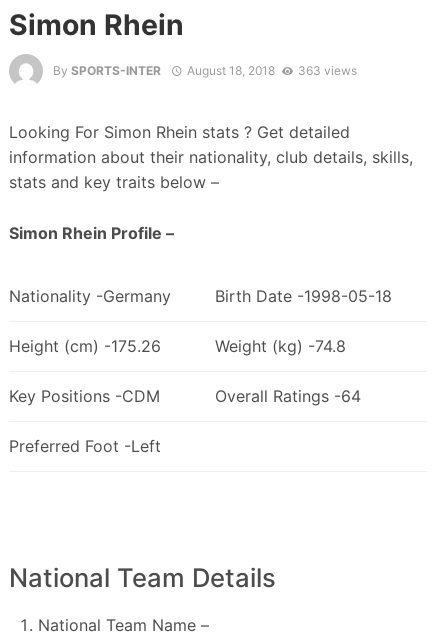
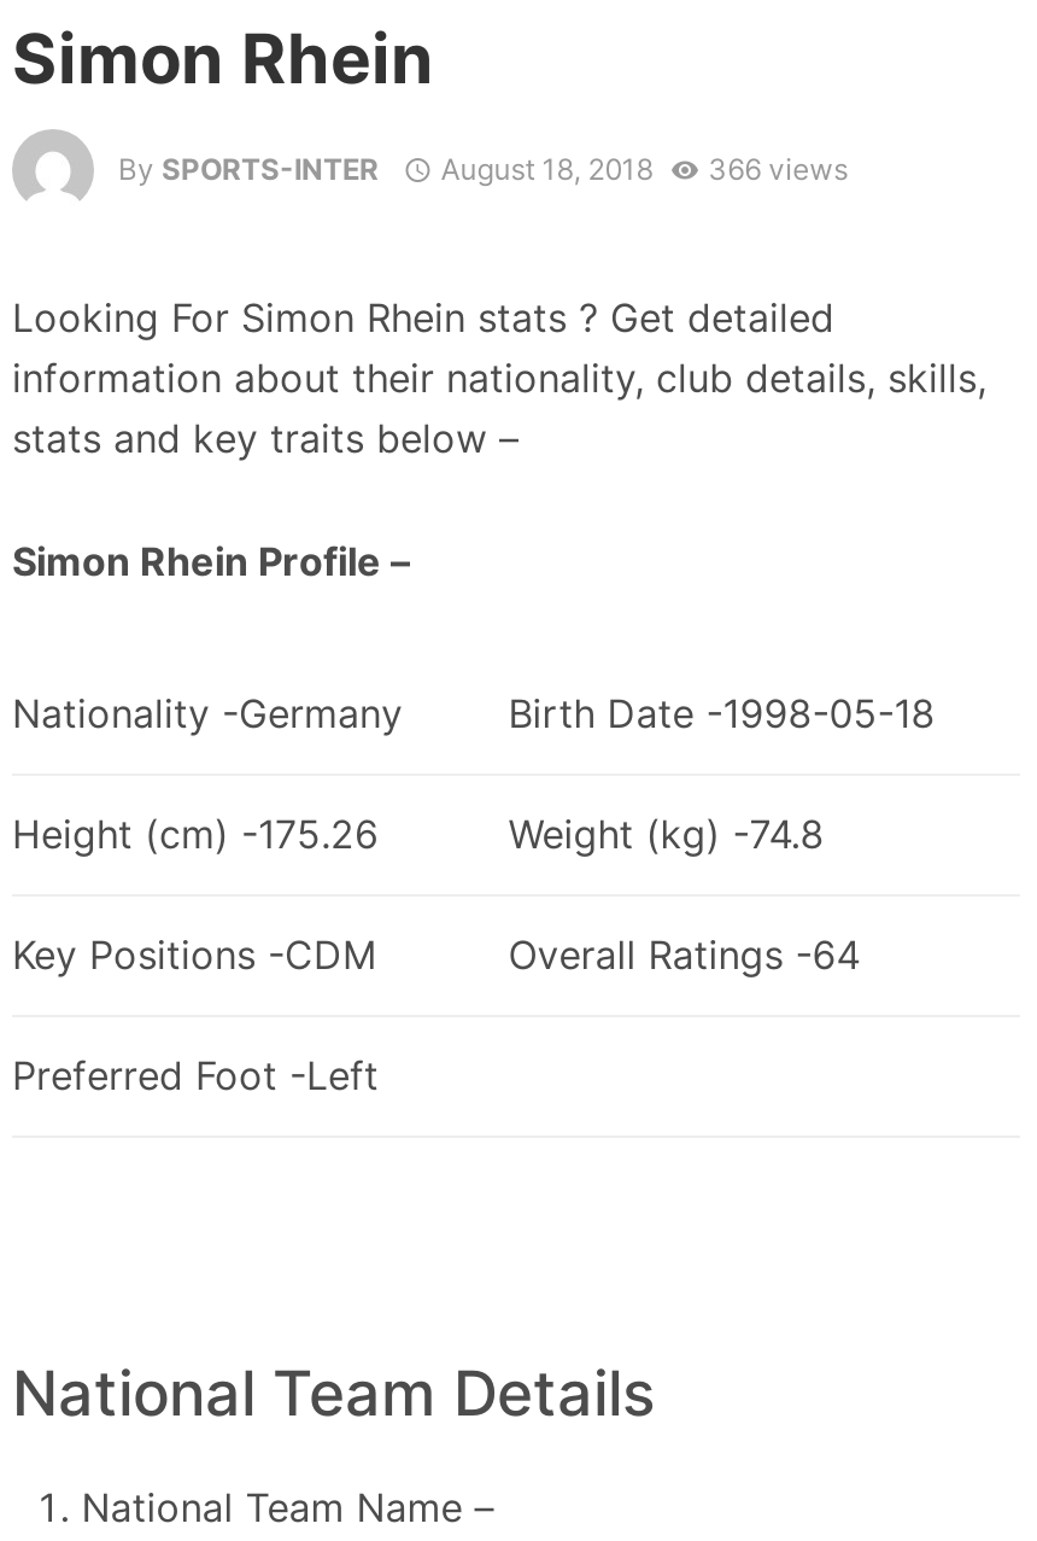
[53,63,357,78] By SPORTS-INTER August 18, 2018 363 views -> [118,150,848,186] By SPORTS-INTER August 18, 2018 366 views

